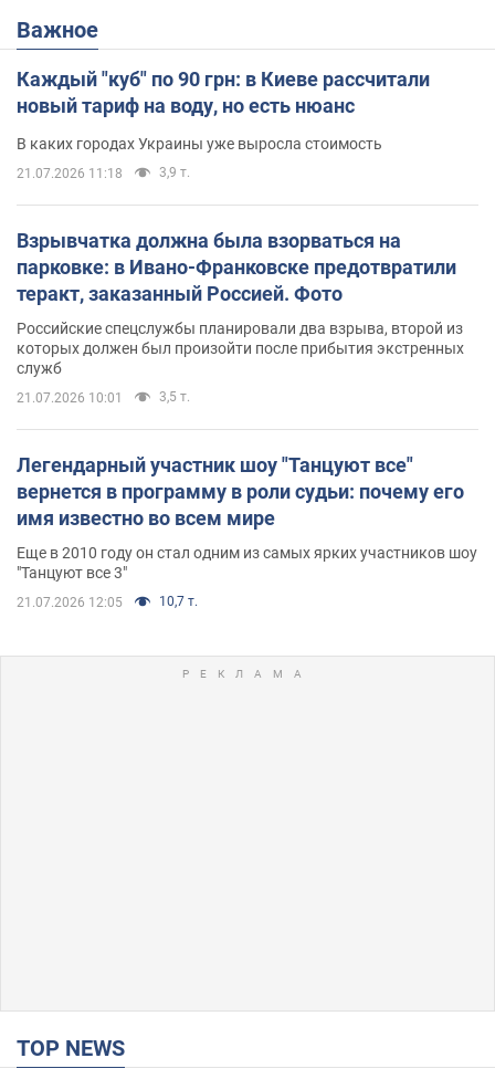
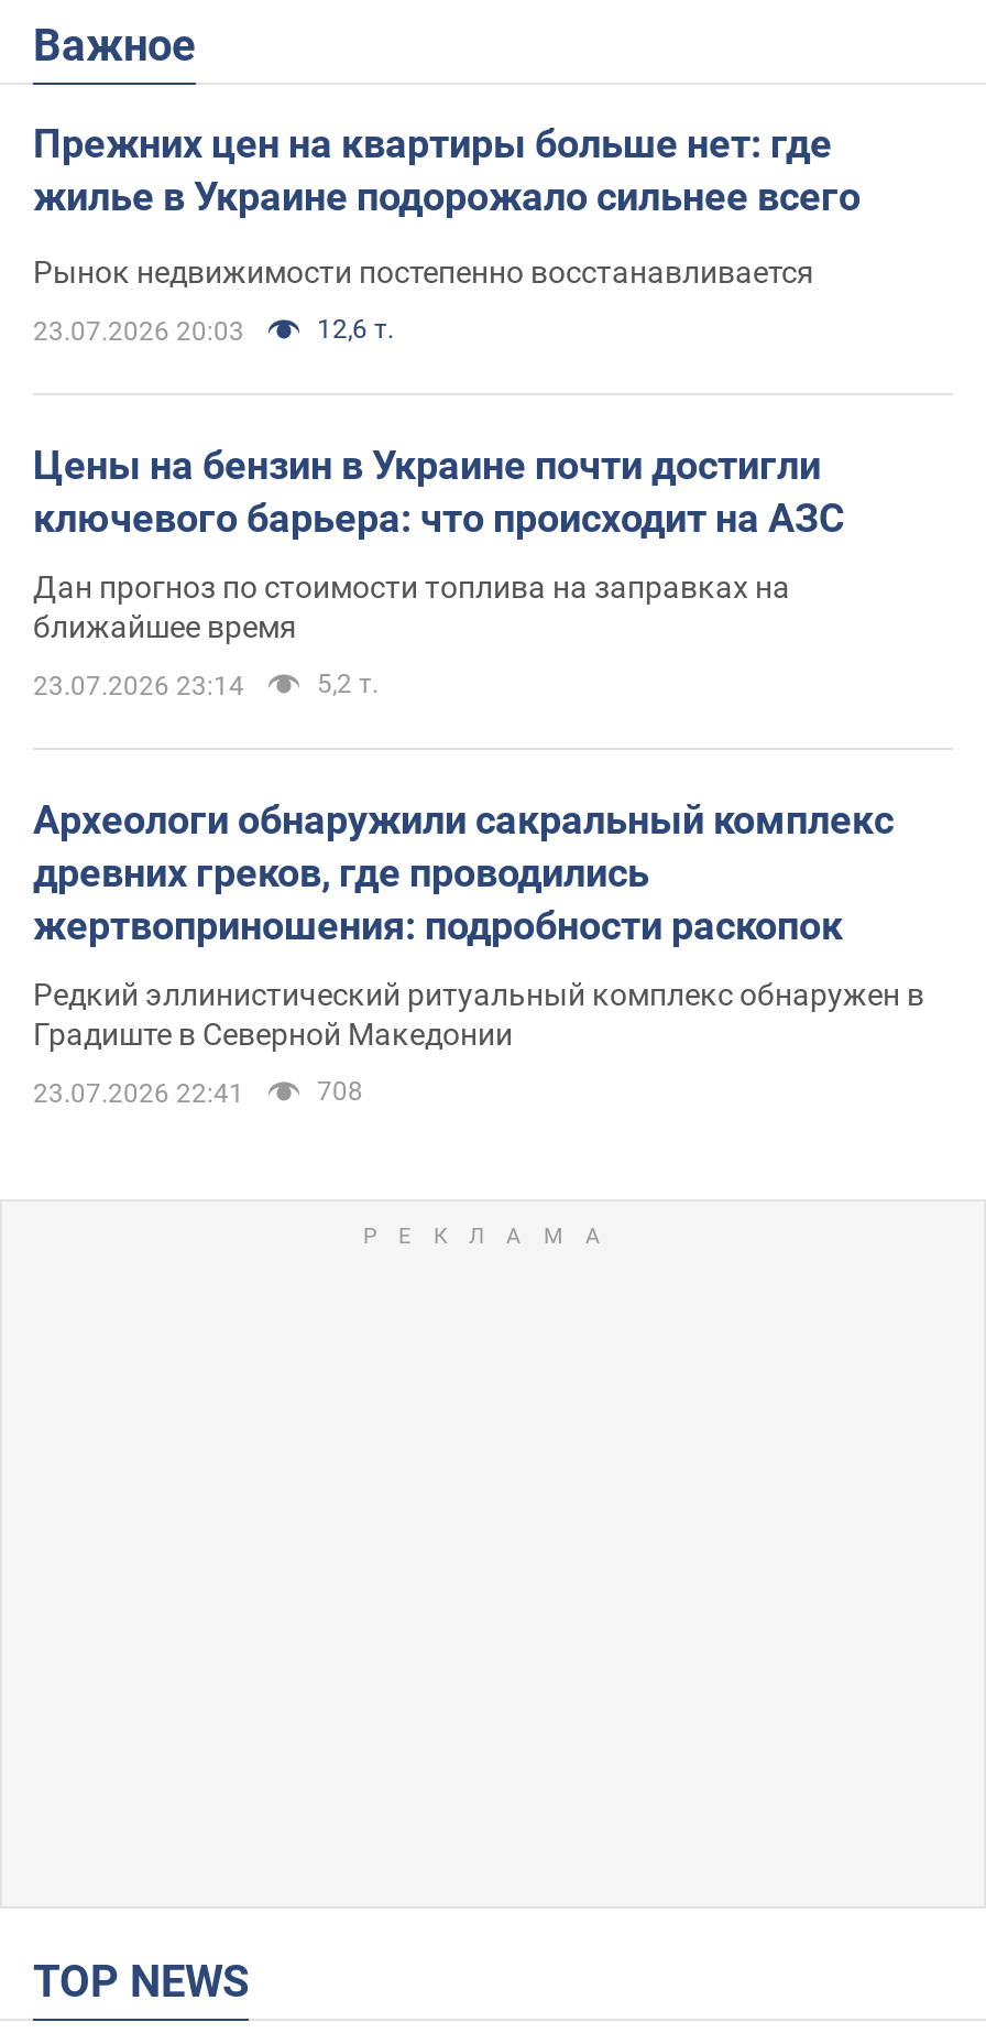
[17,67,430,117] Каждый "куб" по 90 грн: в Киеве рассчитали | новый тариф на воду, но есть нюанс -> [33,119,861,218] Прежних цен на квартиры больше нет: где | жилье в Украине подорожало сильнее всего
[17,135,382,152] В каких городах Украины уже выросла стоимость -> [33,254,814,289] Рынок недвижимости постепенно восстанавливается
[17,164,190,181] 21.07.2026 11:18 | 3,9 т. -> [33,313,394,346] 23.07.2026 20:03 | 12,6 т.
[17,229,456,305] Взрывчатка должна была взорваться на | парковке: в Ивано-Франковске предотвратили | теракт, заказанный Россией. Фото -> [33,441,845,540] Цены на бензин в Украине почти достигли | ключевого барьера: что происходит на АЗС
[17,319,464,377] Российские спецслужбы планировали два взрыва, второй из | которых должен был произойти после прибытия экстренных | служб -> [33,569,790,644] Дан прогноз по стоимости топлива на заправках на | ближайшее время
[17,389,190,405] 21.07.2026 10:01 | 3,5 т. -> [33,668,379,701] 23.07.2026 23:14 | 5,2 т.
[17,453,464,529] Легендарный участник шоу "Танцуют все" | вернется в программу в роли судьи: почему его | имя известно во всем мире -> [33,796,894,948] Археологи обнаружили сакральный комплекс | древних греков, где проводились | жертвоприношения: подробности раскопок
[17,544,477,581] Еще в 2010 году он стал одним из самых ярких участников шоу | "Танцуют все 3" -> [33,976,924,1051] Редкий эллинистический ритуальный комплекс обнаружен в | Градиште в Северной Македонии
[17,593,198,610] 21.07.2026 12:05 | 10,7 т. -> [33,1075,363,1108] 23.07.2026 22:41 | 708

